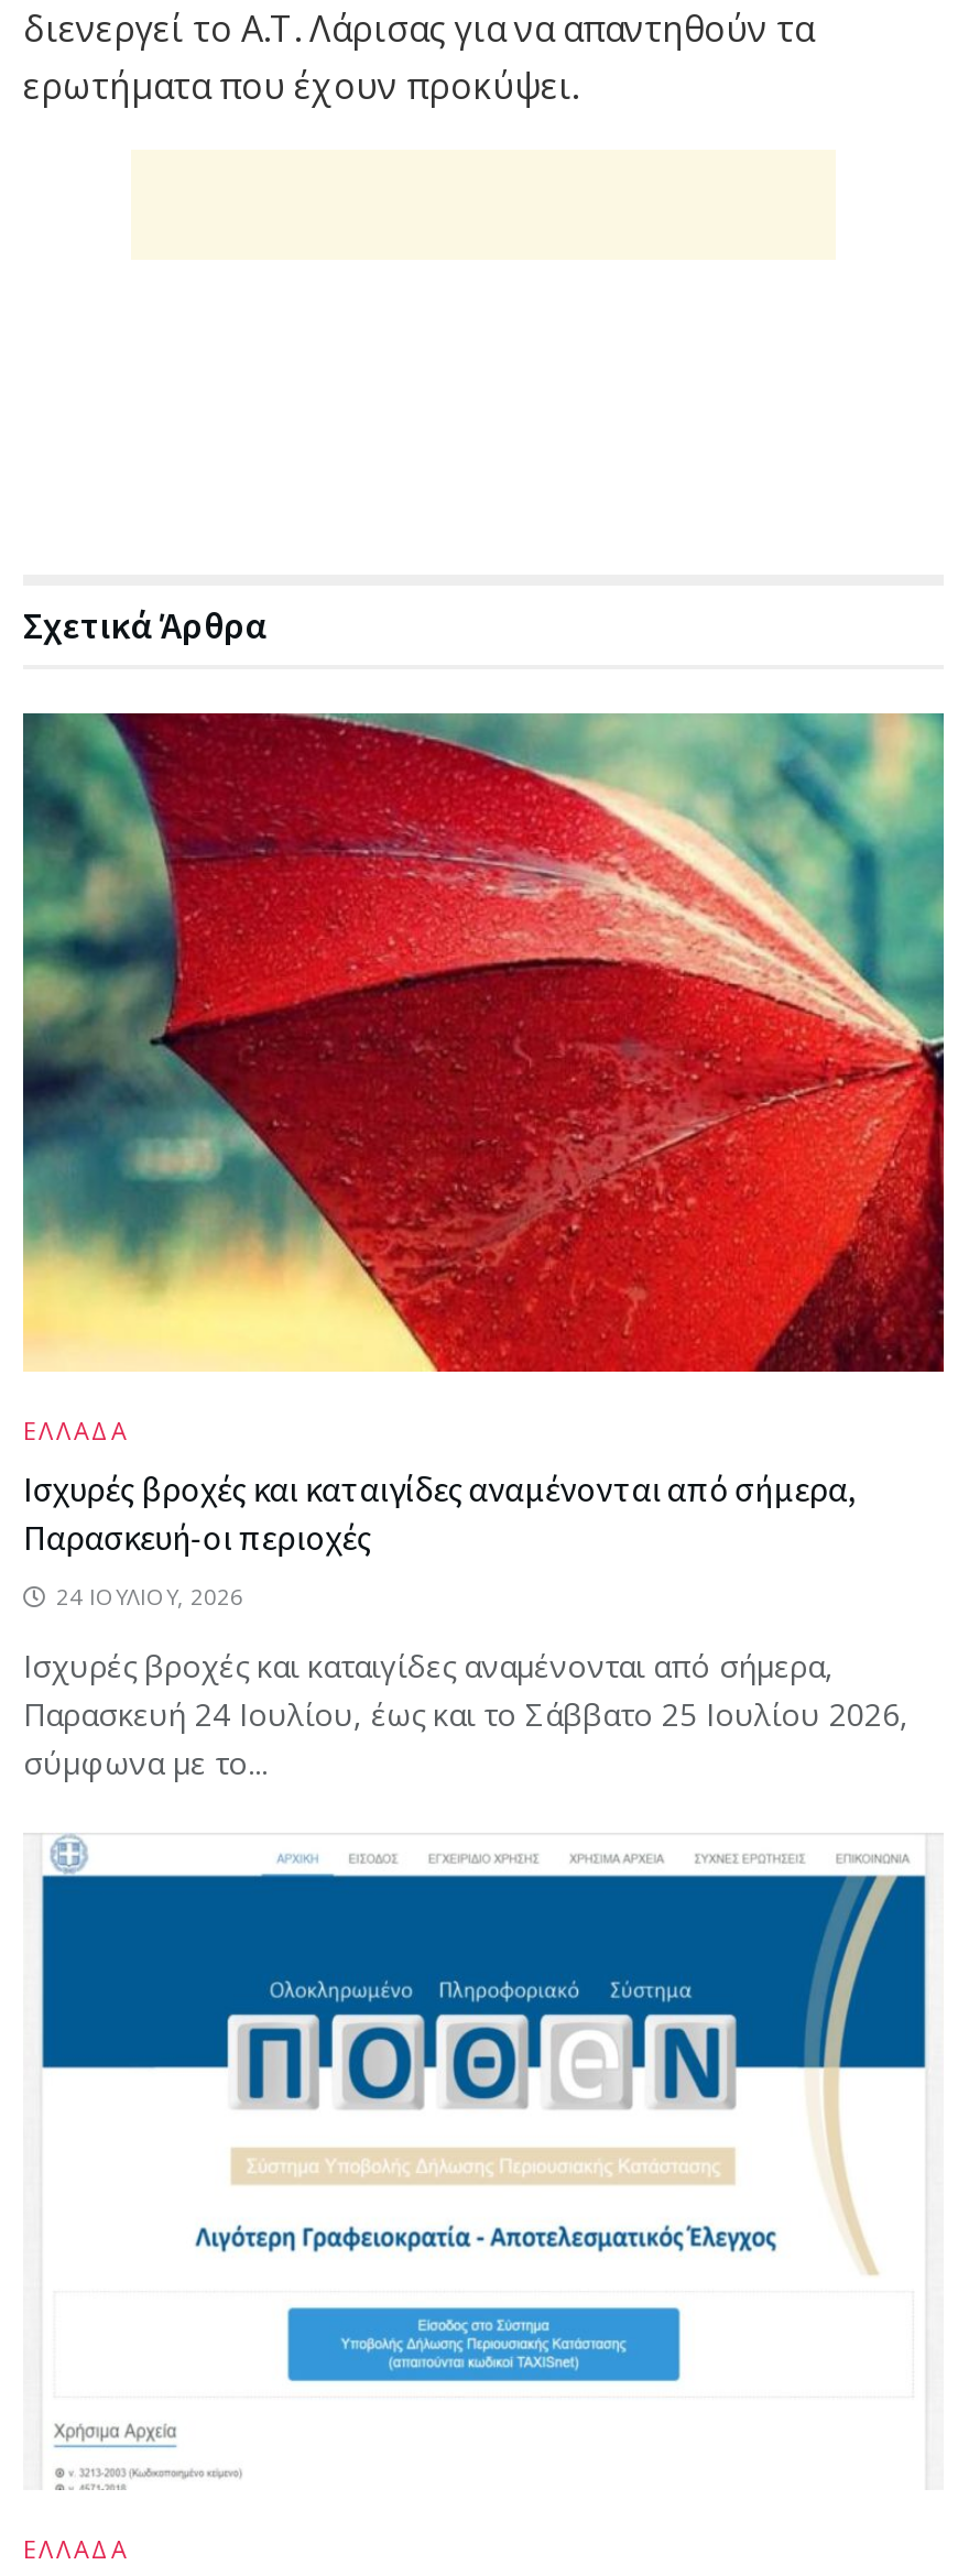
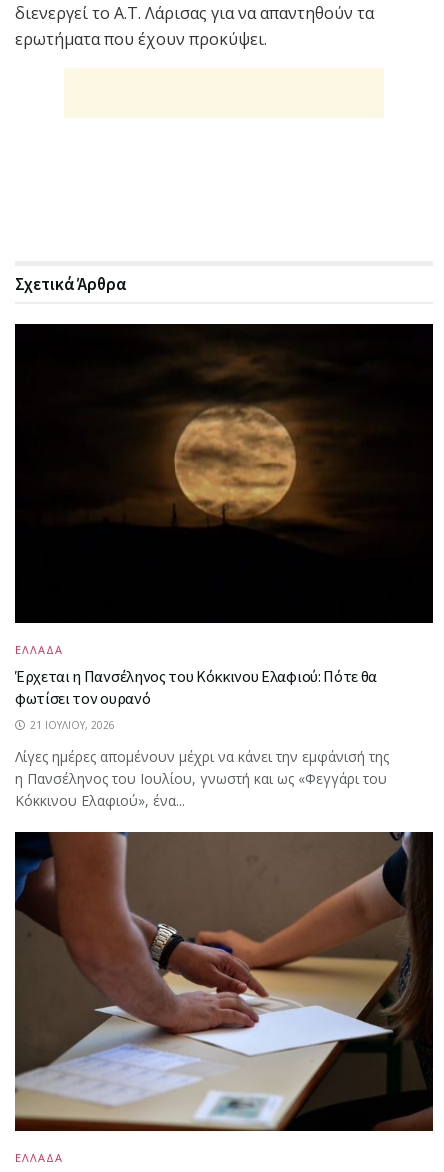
[21,711,946,1374] [image] -> [14,323,434,624] [image]
[23,1467,856,1559] Ισχυρές βροχές και καταιγίδες αναμένονται από σήμερα, | Παρασκευή-οι περιοχές -> [15,666,377,708] Έρχεται η Πανσέληνος του Κόκκινου Ελαφιού: Πότε θα | φωτίσει τον ουρανό
[50,1581,243,1612] 24 ΙΟΥΛΊΟΥ, 2026 -> [27,718,115,732] 21 ΙΟΥΛΊΟΥ, 2026
[23,1645,908,1784] Ισχυρές βροχές και καταιγίδες αναμένονται από σήμερα, | Παρασκευή 24 Ιουλίου, έως και το Σάββατο 25 Ιουλίου 2026, | σύμφωνα με το... -> [15,747,389,810] Λίγες ημέρες απομένουν μέχρι να κάνει την εμφάνισή της | η Πανσέληνος του Ιουλίου, γνωστή και ως «Φεγγάρι του | Κόκκινου Ελαφιού», ένα...
[23,1832,944,2490] [image] -> [14,831,434,1132] [image]

